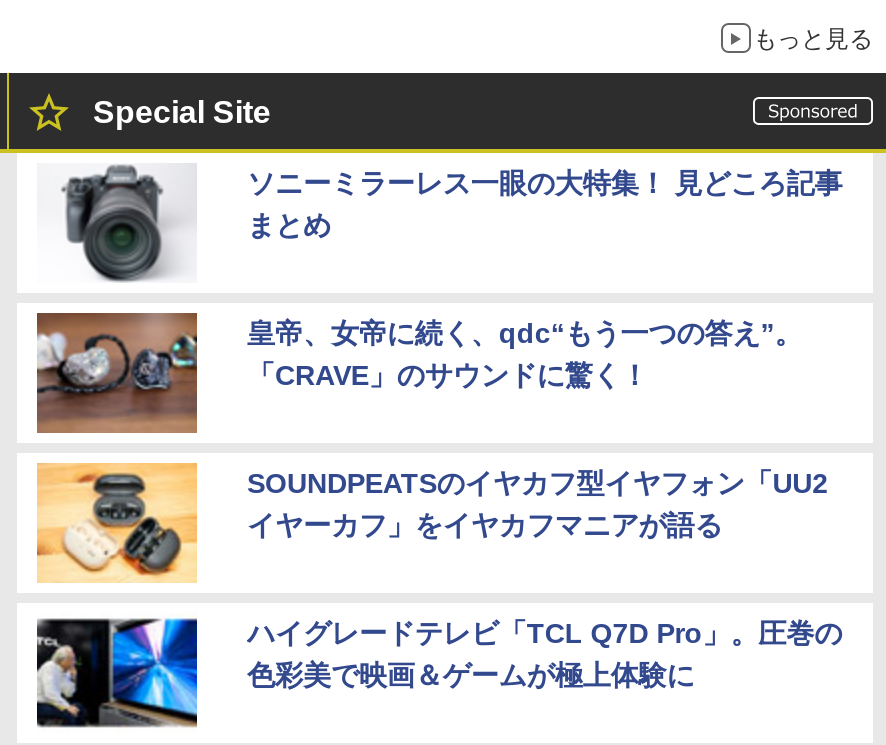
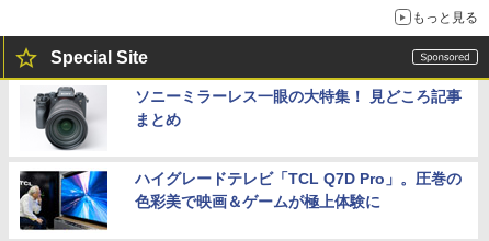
[35,311,828,542] [image] | 皇帝、女帝に続く、qdc“もう一つの答え”。 | 「CRAVE」のサウンドに驚く！ | SOUNDPEATSのイヤカフ型イヤフォン「UU2 | イヤーカフ」をイヤカフマニアが語る -> none
[35,463,197,583] [image] -> none

